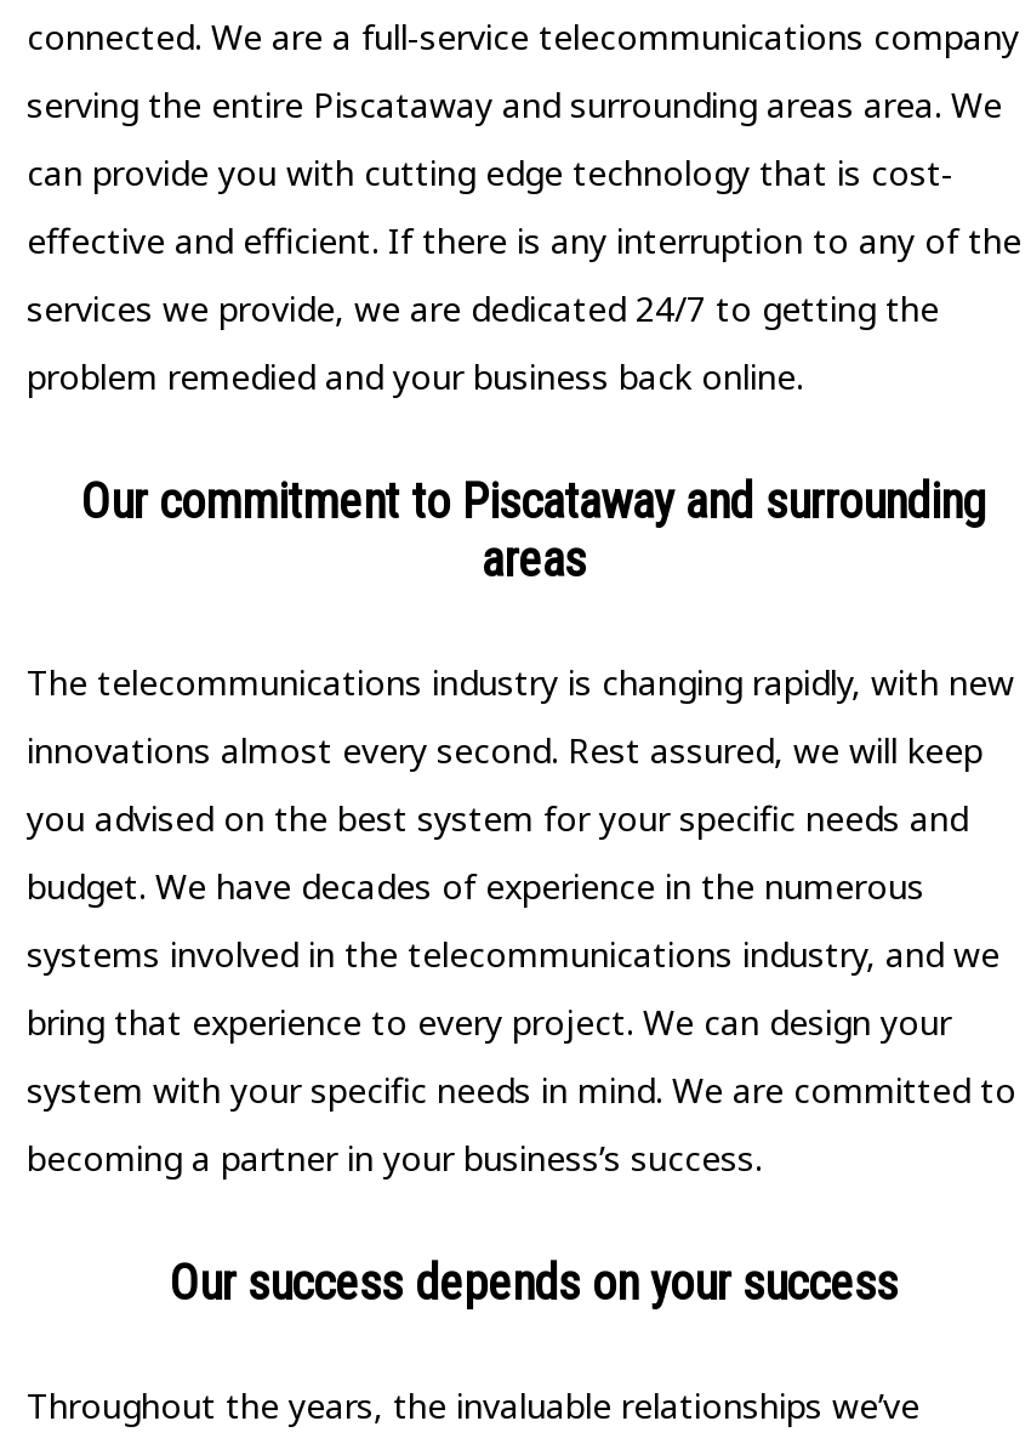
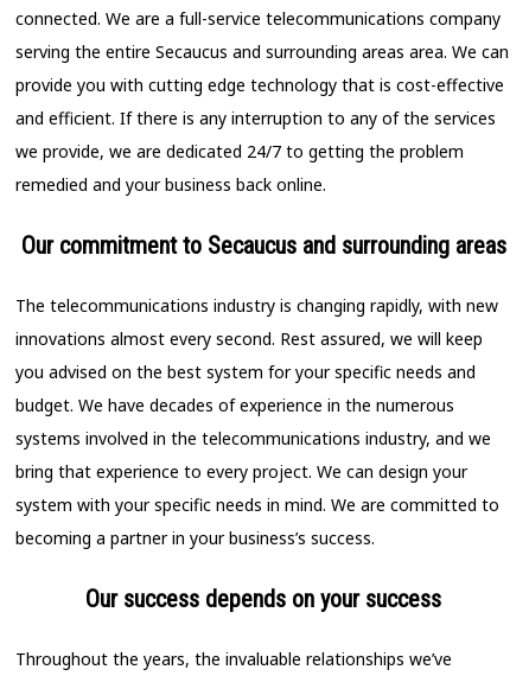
[27,80,1002,126] serving the entire Piscataway and surrounding areas area. We -> [15,40,509,62] serving the entire Secaucus and surrounding areas area. We can
[27,148,953,194] can provide you with cutting edge technology that is cost- -> [15,73,504,96] provide you with cutting edge technology that is cost-effective
[27,216,1021,262] effective and efficient. If there is any interruption to any of the -> [15,106,496,129] and efficient. If there is any interruption to any of the services
[27,284,939,330] services we provide, we are dedicated 24/7 to getting the -> [15,139,464,162] we provide, we are dedicated 24/7 to getting the problem
[27,352,803,398] problem remedied and your business back online. -> [15,173,326,195] remedied and your business back online.
[81,471,986,588] Our commitment to Piscataway and surrounding | areas -> [21,231,506,259] Our commitment to Secaucus and surrounding areas

